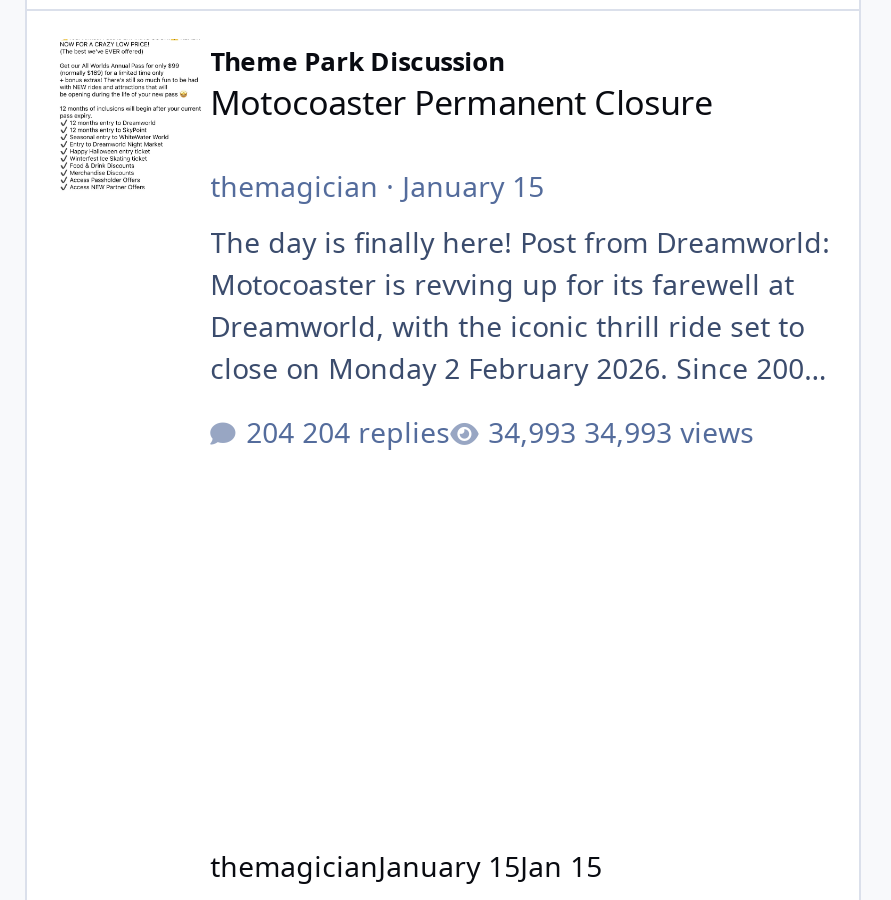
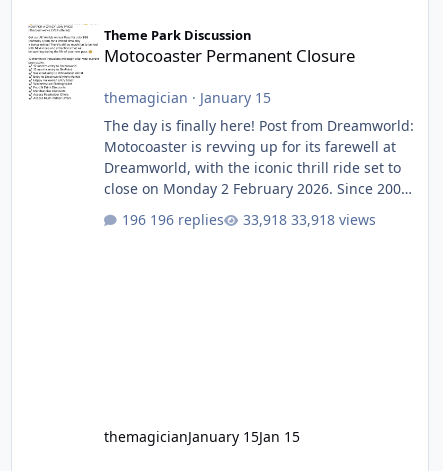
[302,413,450,451] 204 replies -> [150,210,224,229] 196 replies
[584,413,754,451] 34,993 views -> [291,210,376,229] 33,918 views

